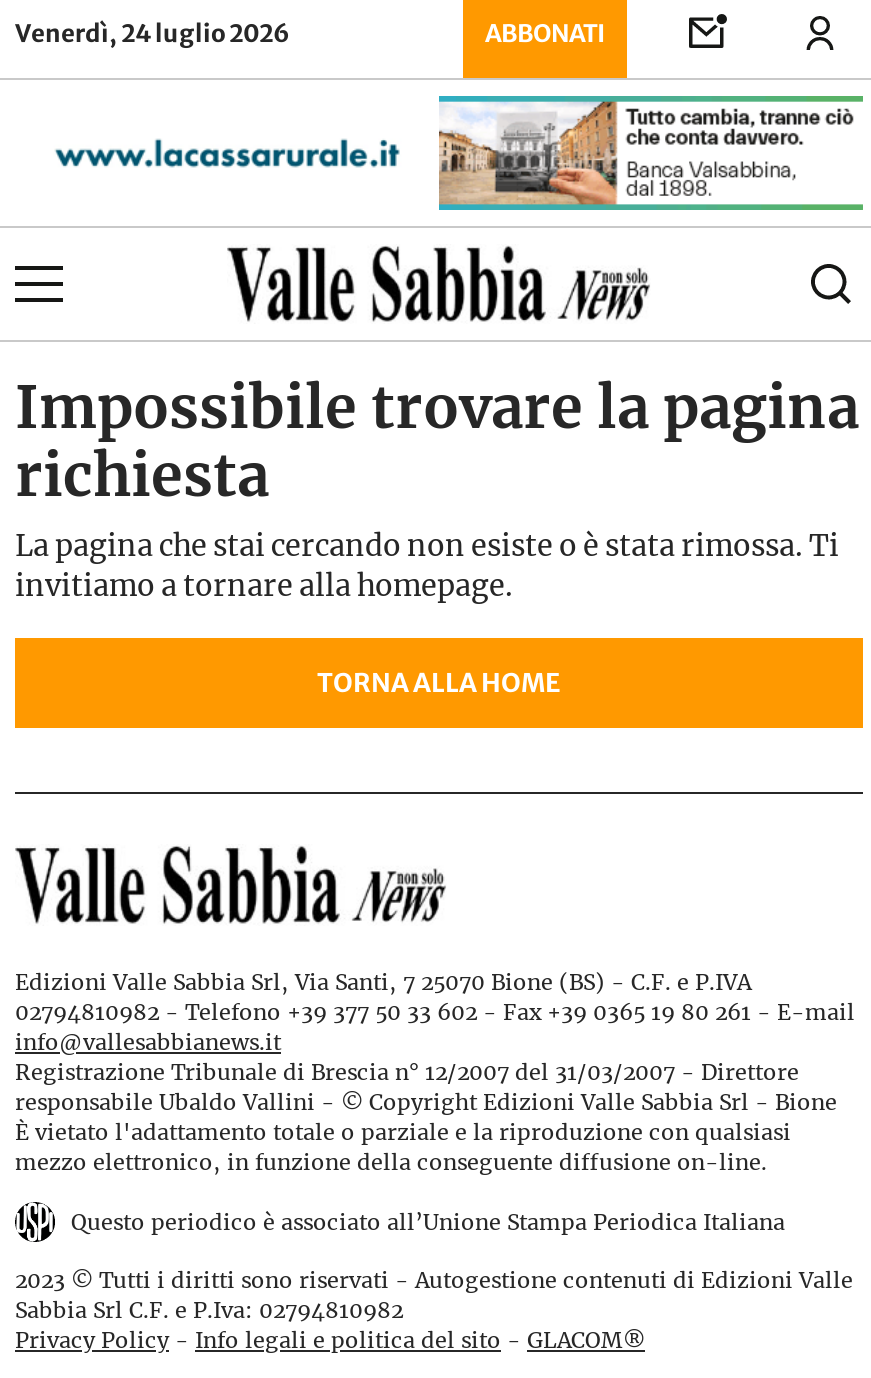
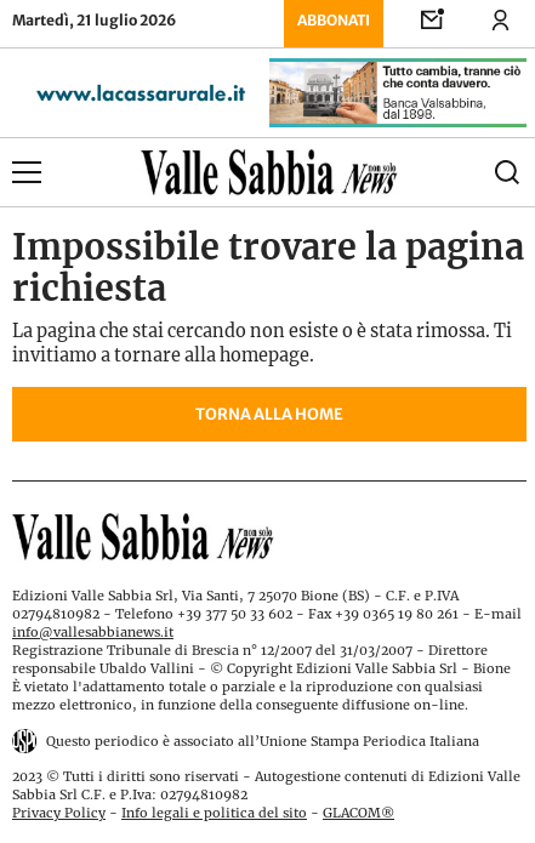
[15,18,289,48] Venerdì, 24 luglio 2026 -> [12,11,176,29] Martedì, 21 luglio 2026

